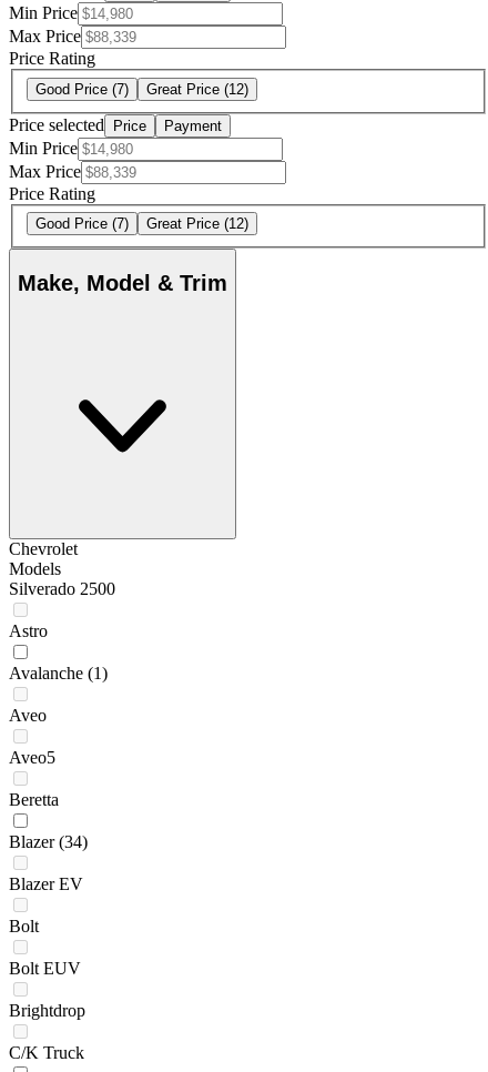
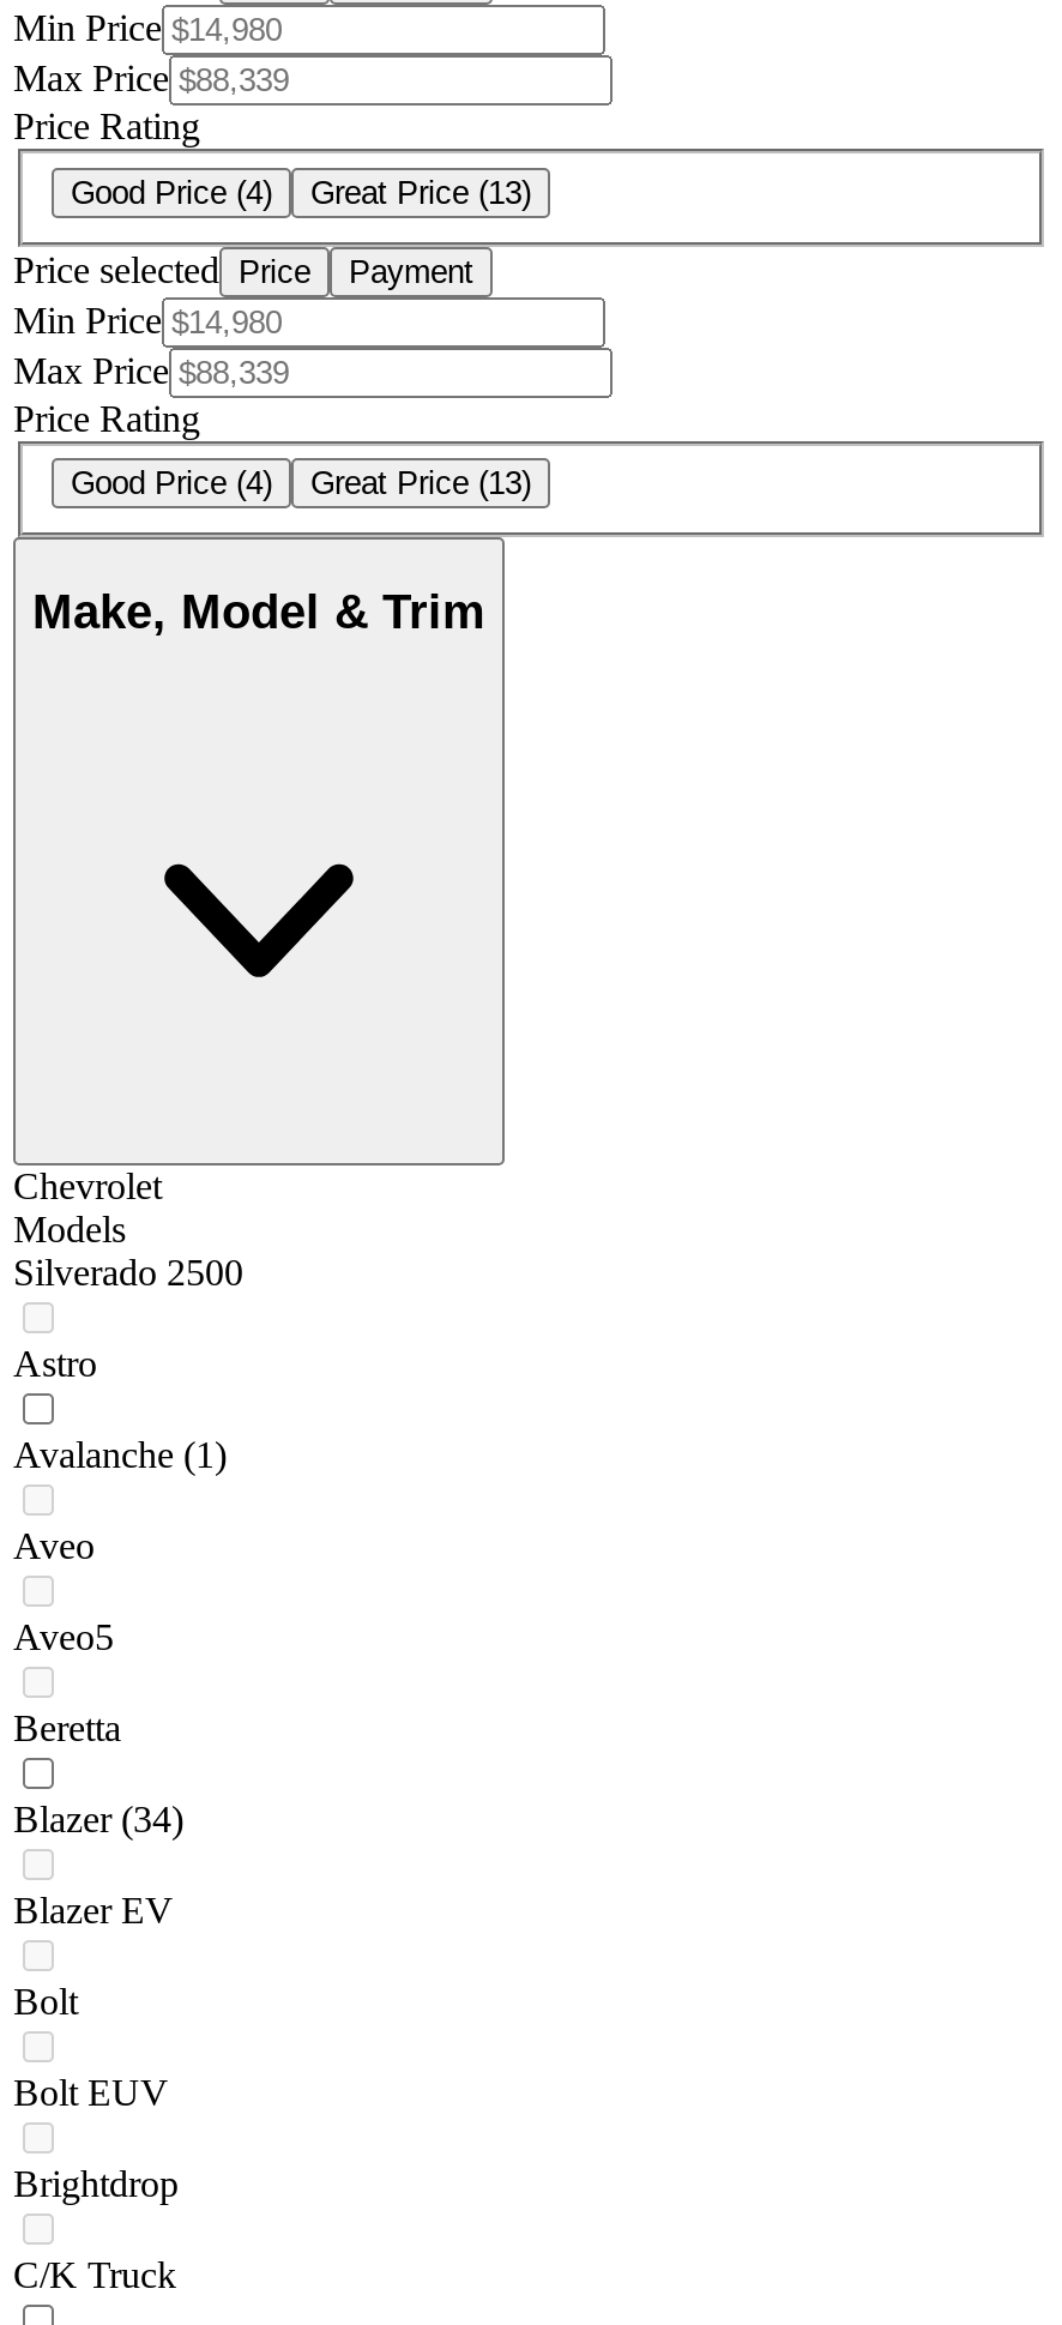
[35,81,129,97] Good Price (7) -> [71,175,272,211] Good Price (4)
[146,81,248,97] Great Price (12) -> [310,175,531,211] Great Price (13)
[35,216,129,232] Good Price (7) -> [71,466,272,502] Good Price (4)
[146,216,248,232] Great Price (12) -> [310,466,531,502] Great Price (13)

